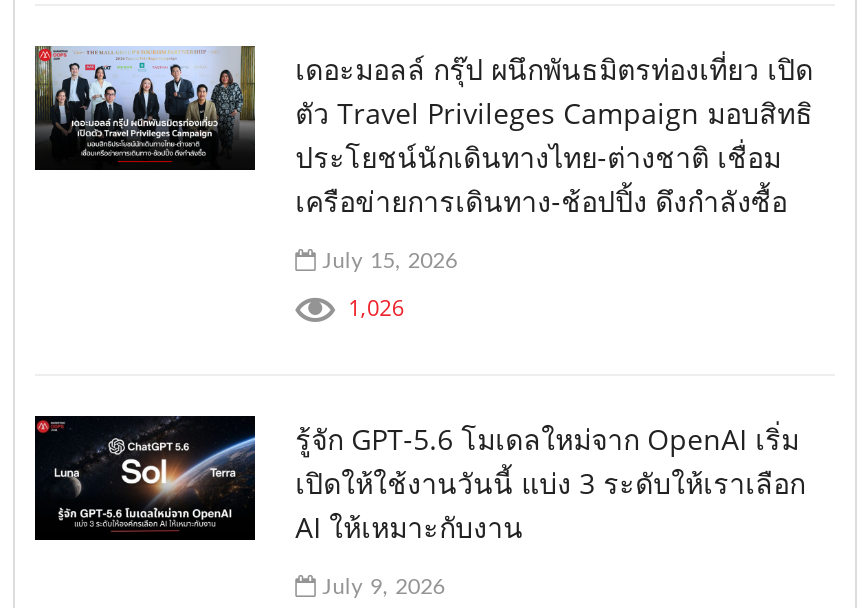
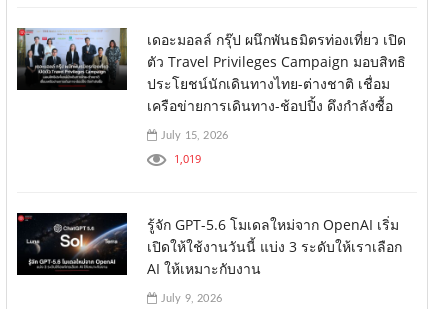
[348,292,404,322] 1,026 -> [174,151,202,166] 1,019

